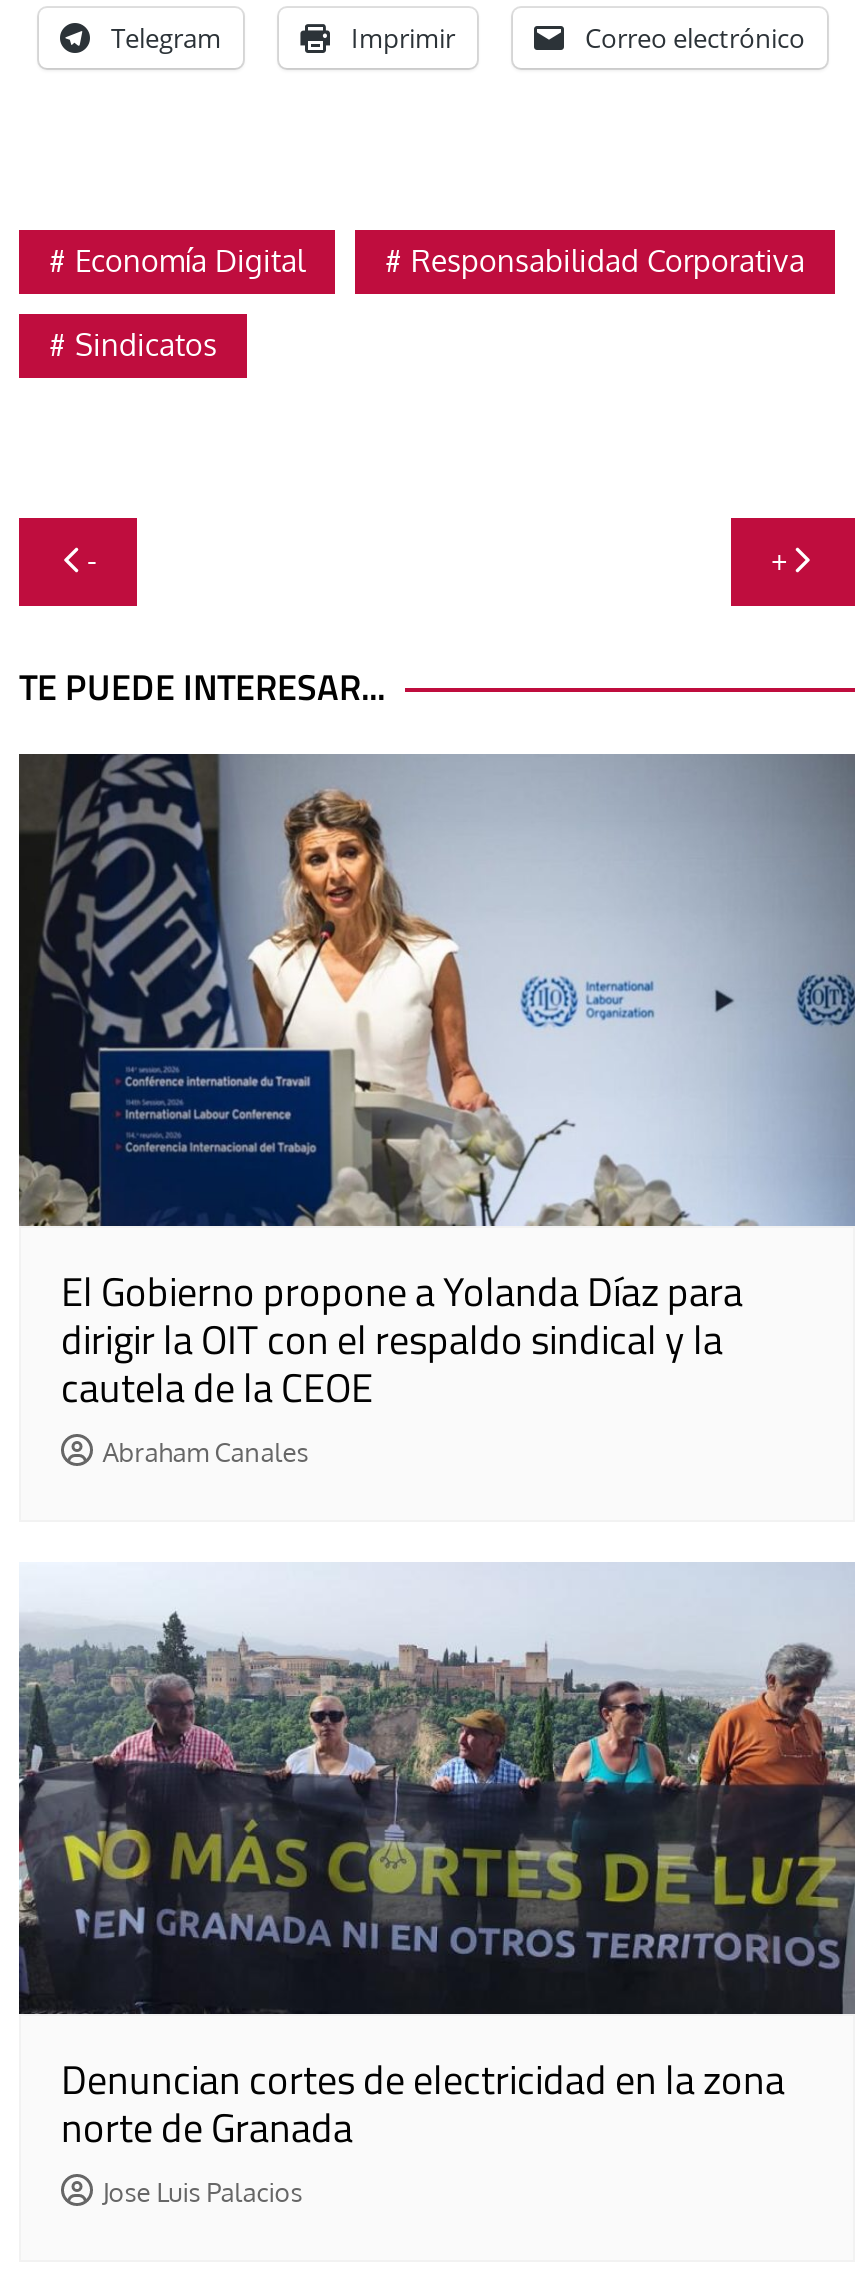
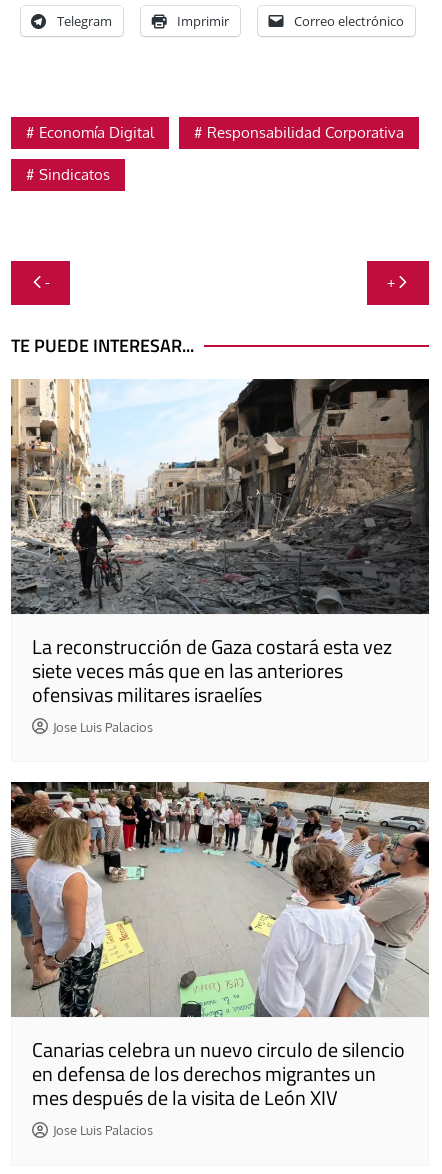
[17,754,857,1468] [image] | El Gobierno propone a Yolanda Díaz para | dirigir la OIT con el respaldo sindical y la | cautela de la CEOE | Abraham Canales -> [10,379,430,735] [image] | La reconstrucción de Gaza costará esta vez | siete veces más que en las anteriores | ofensivas militares israelíes | Jose Luis Palacios
[19,1562,857,2158] [image] | Denuncian cortes de electricidad en la zona | norte de Granada -> [10,781,430,1113] [image] | Canarias celebra un nuevo circulo de silencio | en defensa de los derechos migrantes un | mes después de la visita de León XIV

